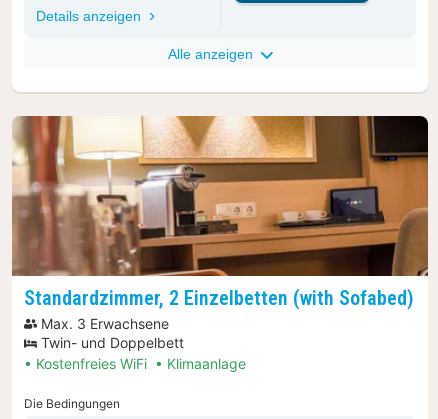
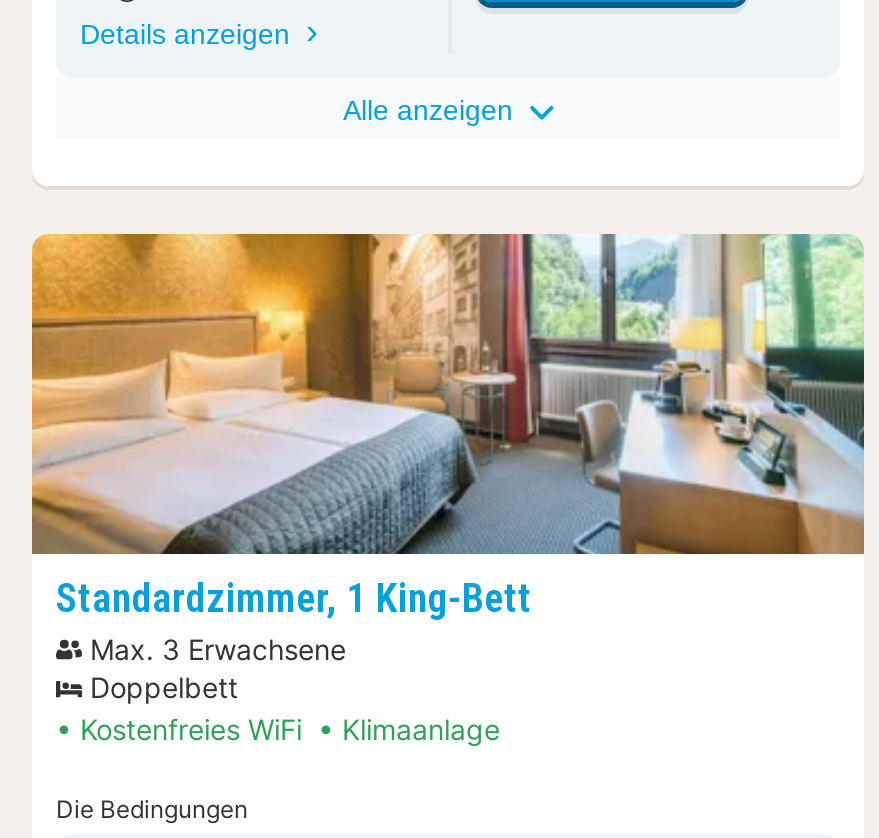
[12,115,429,310] [image] | Standardzimmer, 2 Einzelbetten (with Sofabed) -> [30,232,866,621] [image] | Standardzimmer, 1 King-Bett
[41,334,184,351] Twin- und Doppelbett -> [90,669,238,703] Doppelbett

